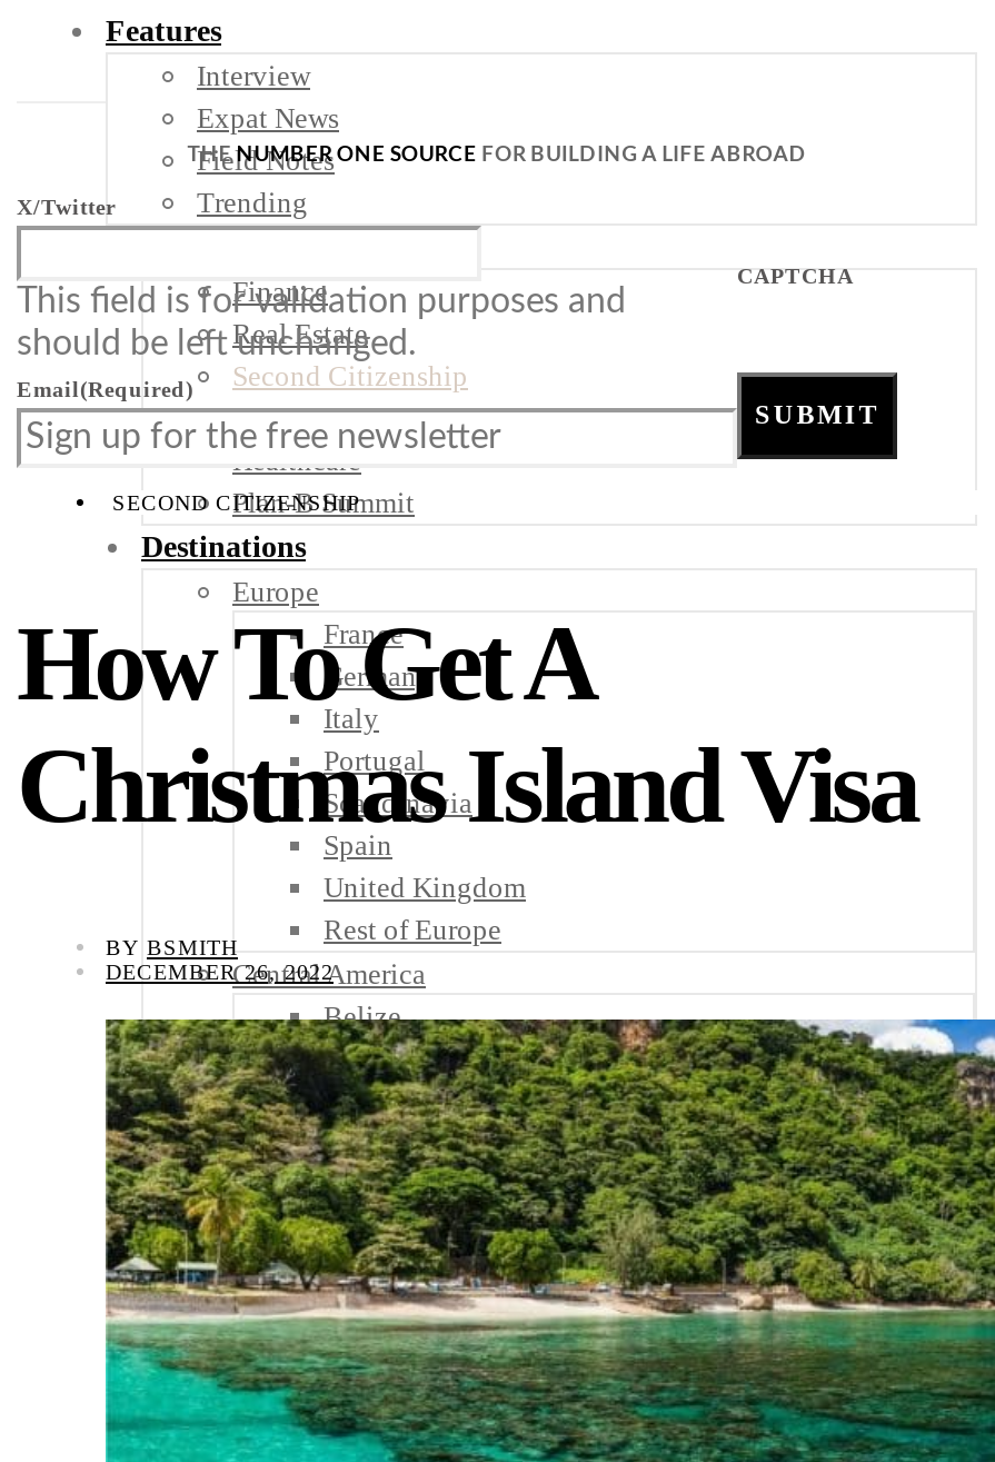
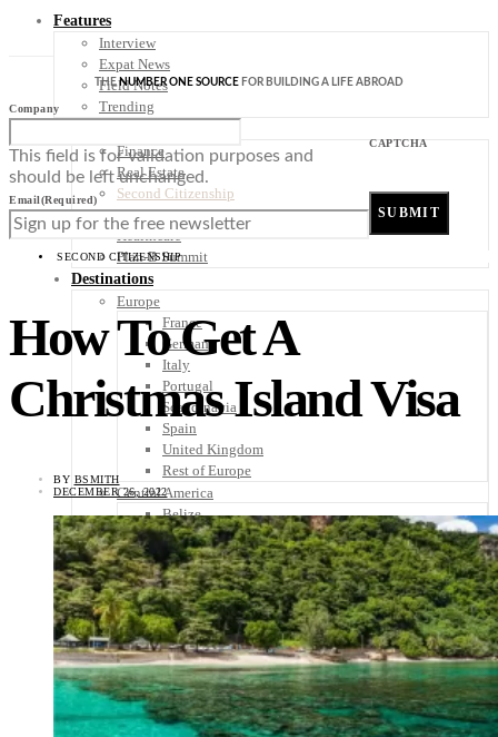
[17,194,116,218] X/Twitter -> [9,102,59,114] Company

